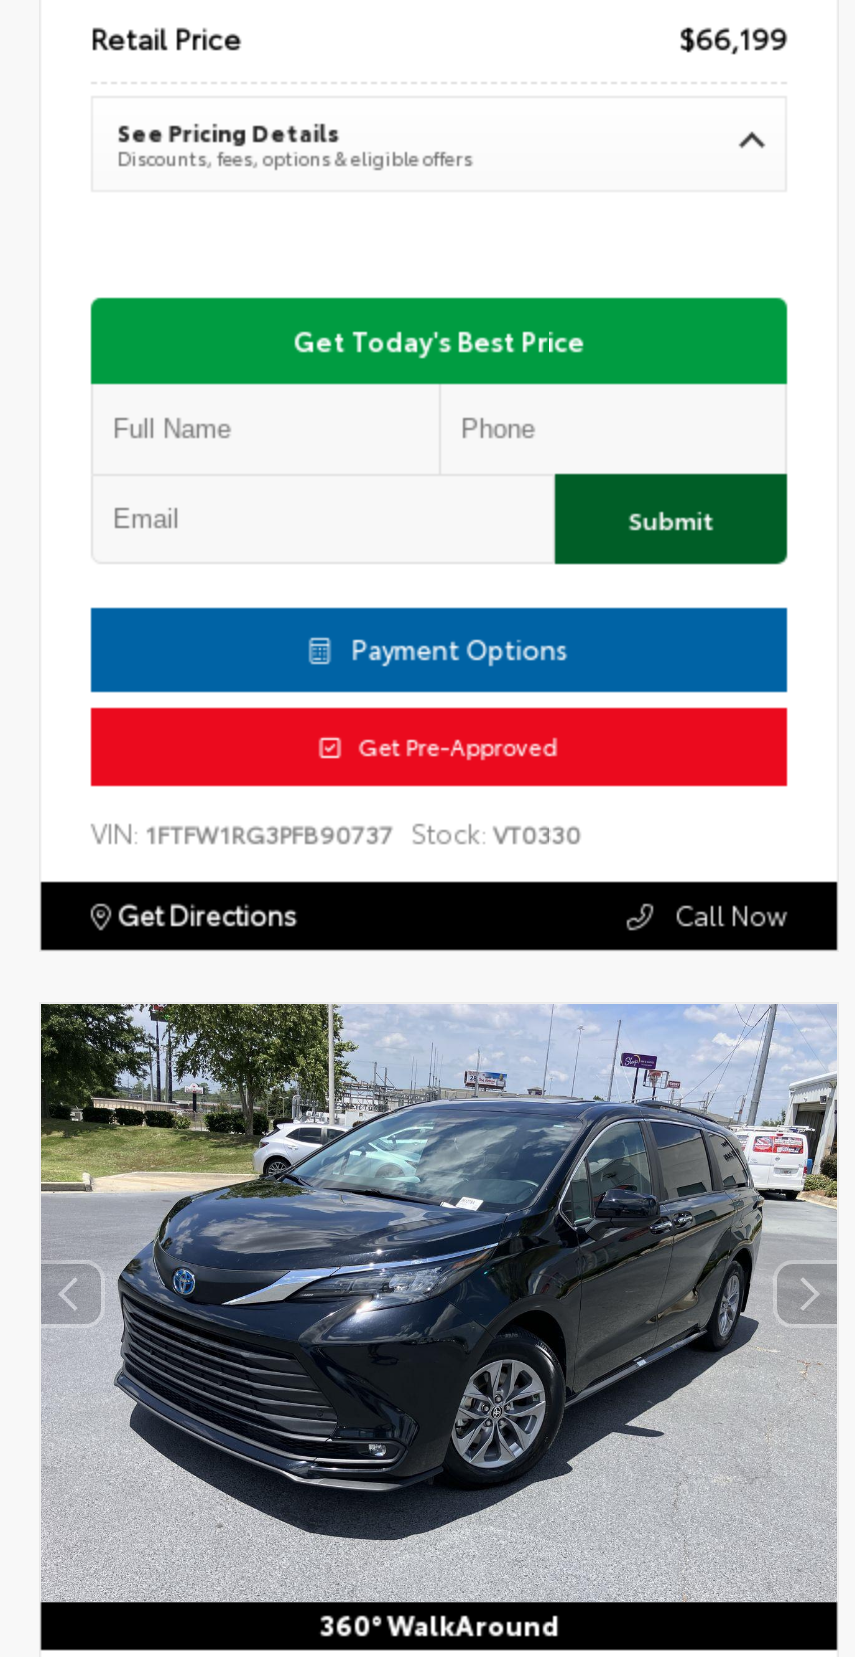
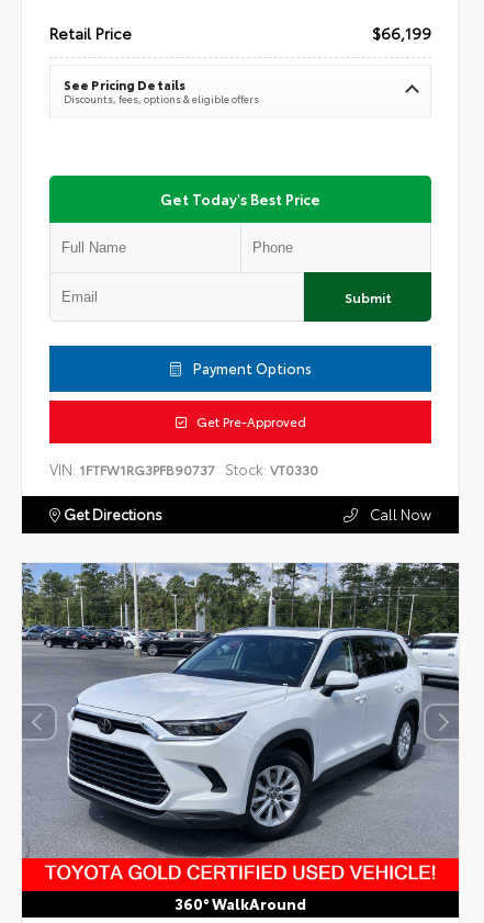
[39,1002,839,1604] [image] -> [21,562,460,892] [image]

